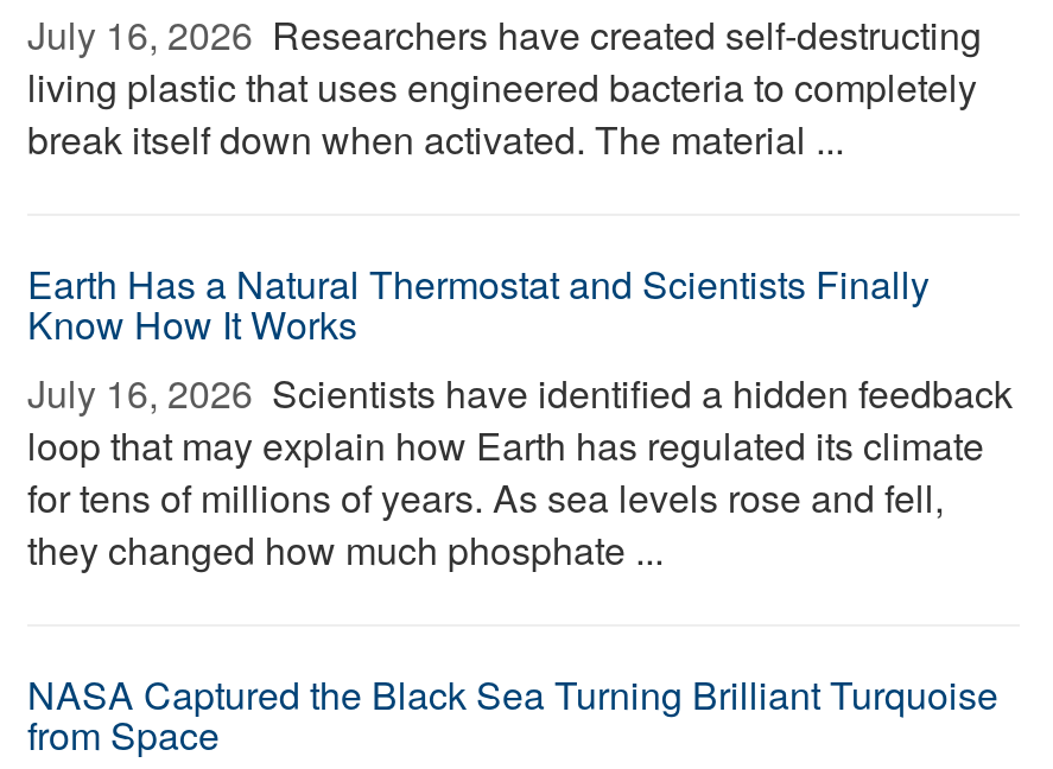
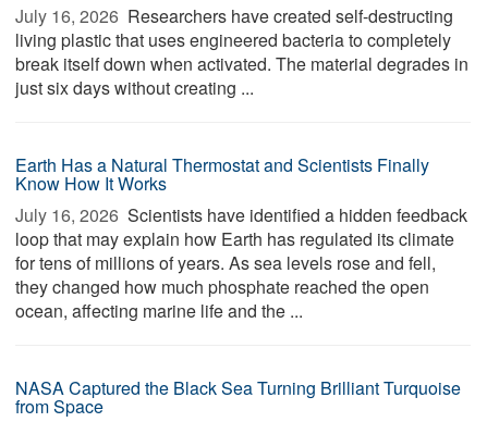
[27,112,844,166] break itself down when activated. The material ... -> [15,51,468,100] break itself down when activated. The material degrades in | just six days without creating ...
[27,522,664,577] they changed how much phosphate ... -> [15,274,429,323] they changed how much phosphate reached the open | ocean, affecting marine life and the ...

